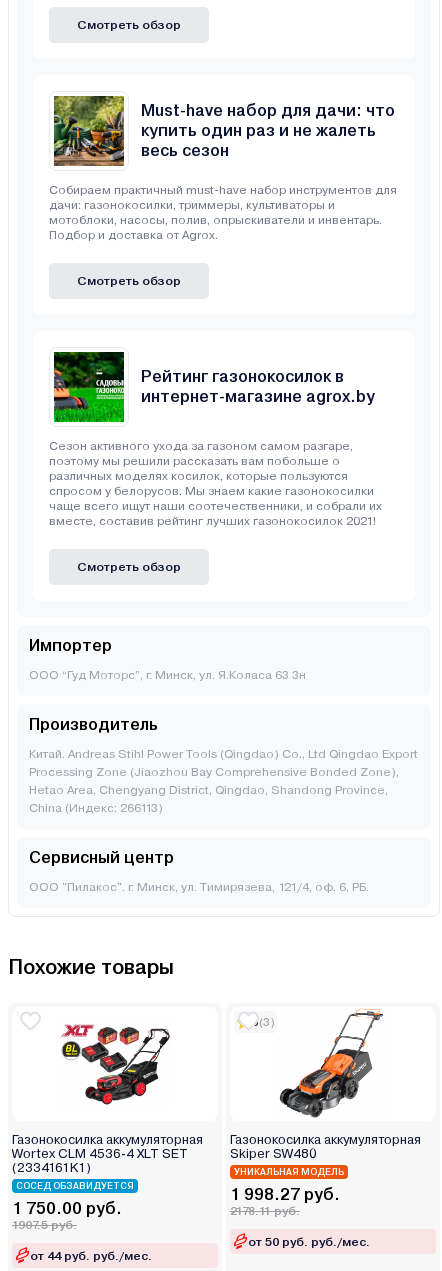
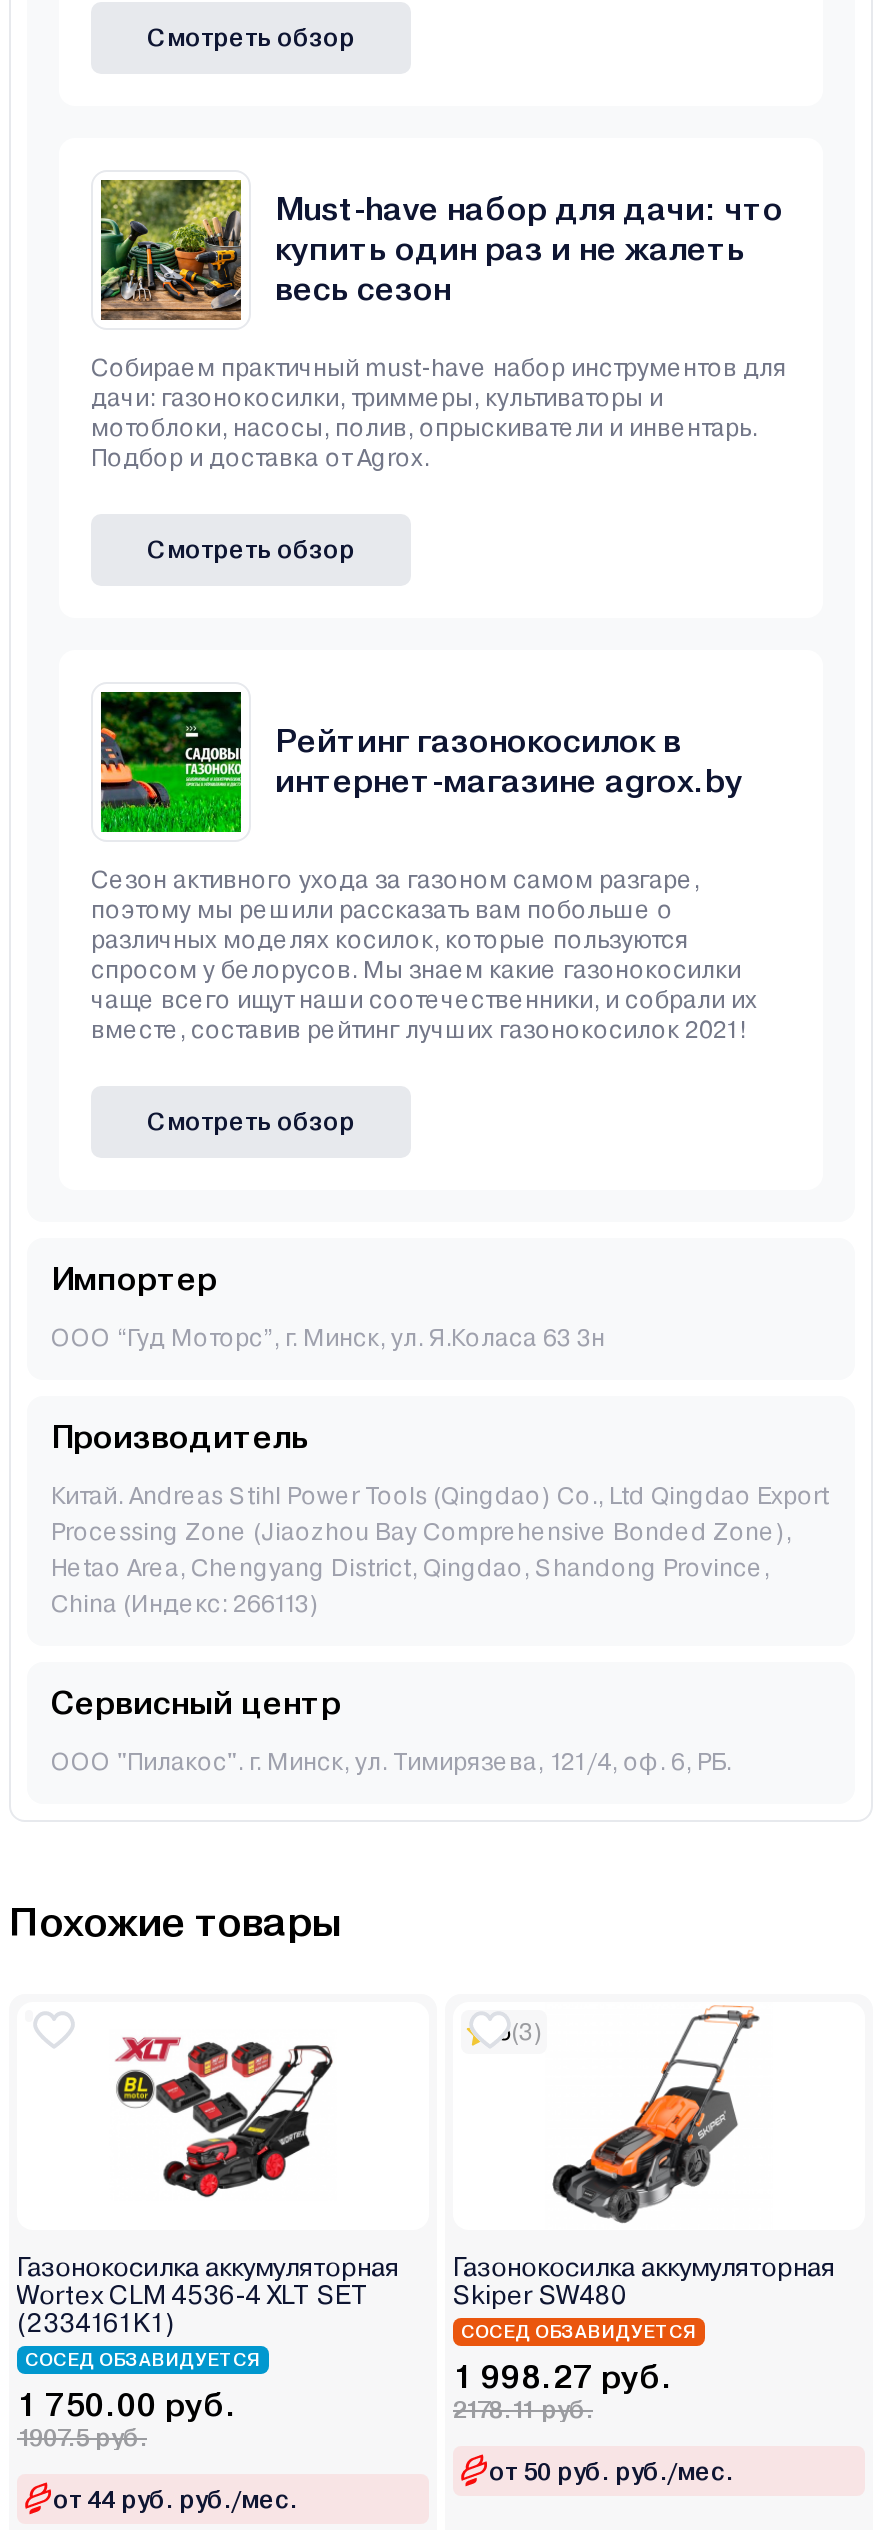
[234,1167,344,1177] УНИКАЛЬНАЯ МОДЕЛЬ -> [461,2322,697,2342] СОСЕД ОБЗАВИДУЕТСЯ

